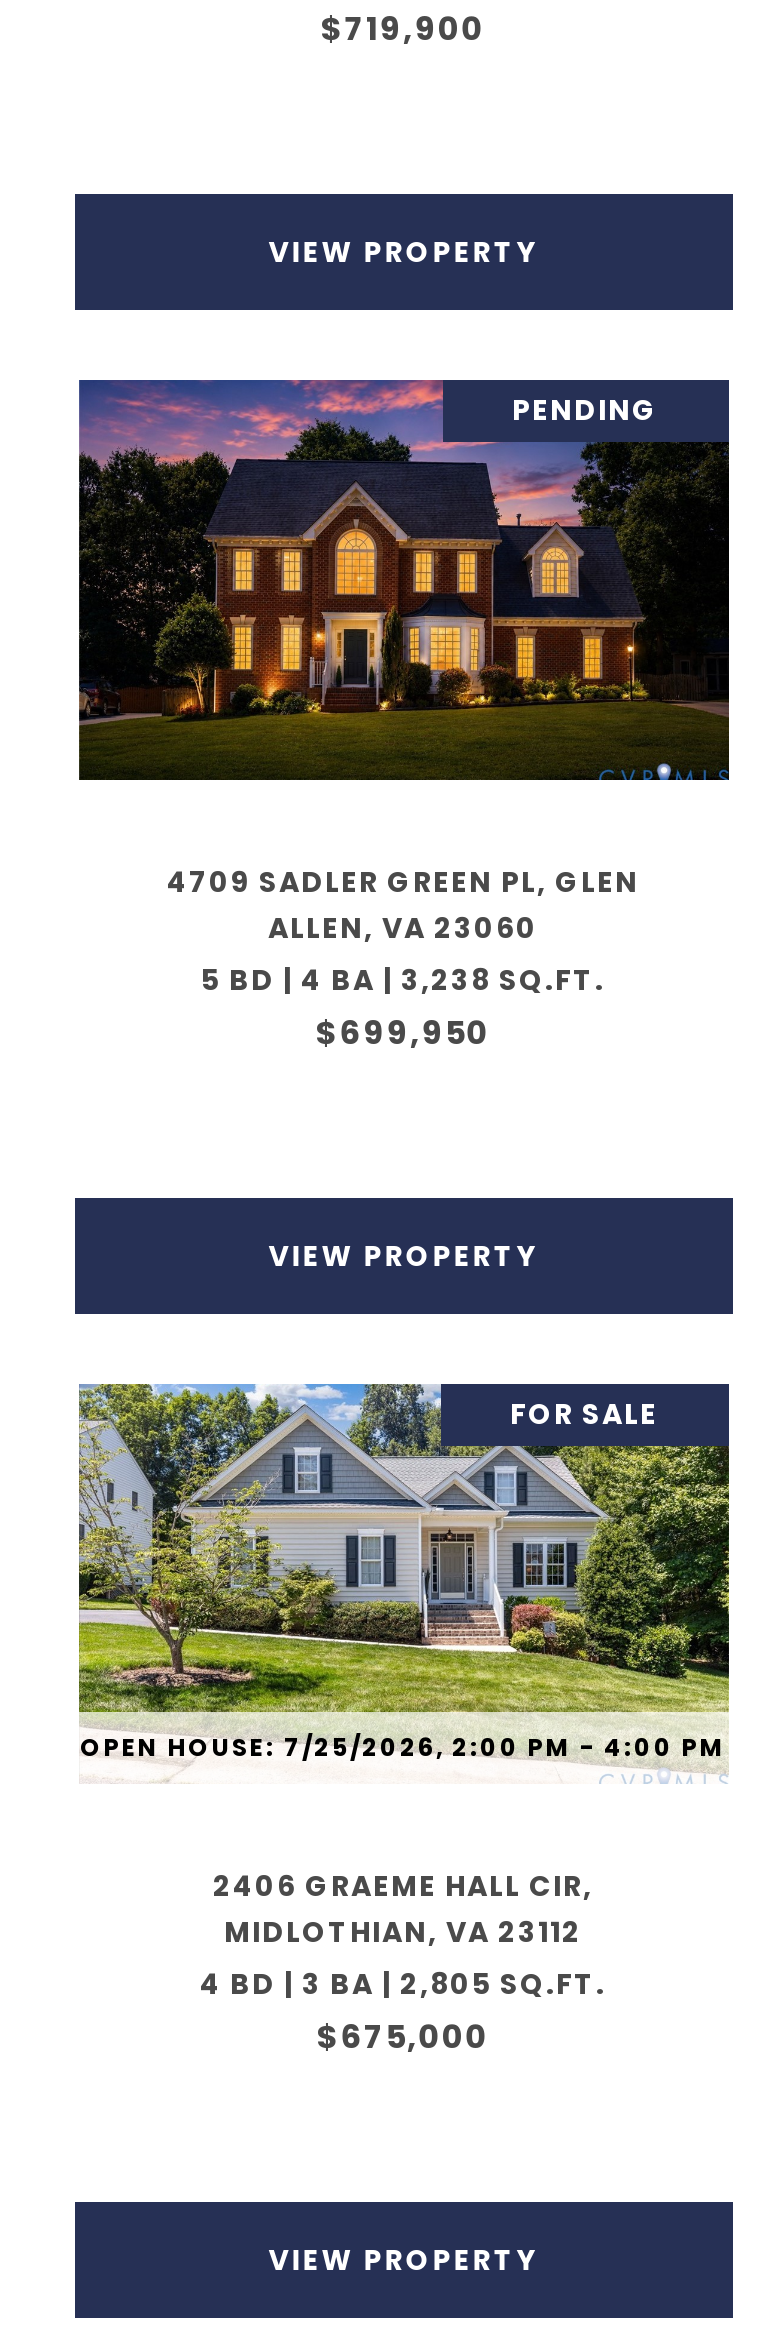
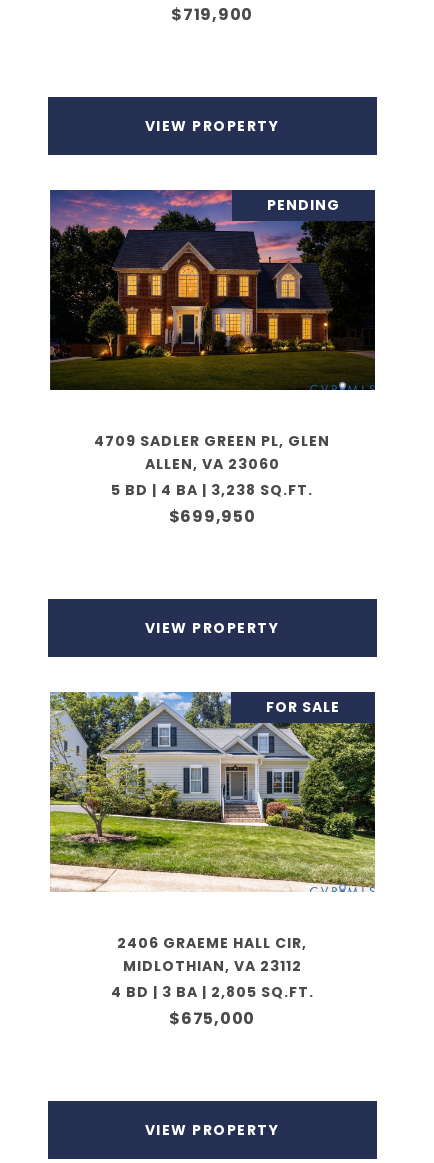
[80,1730,726,1764] OPEN HOUSE: 7/25/2026, 2:00 PM - 4:00 PM -> none

